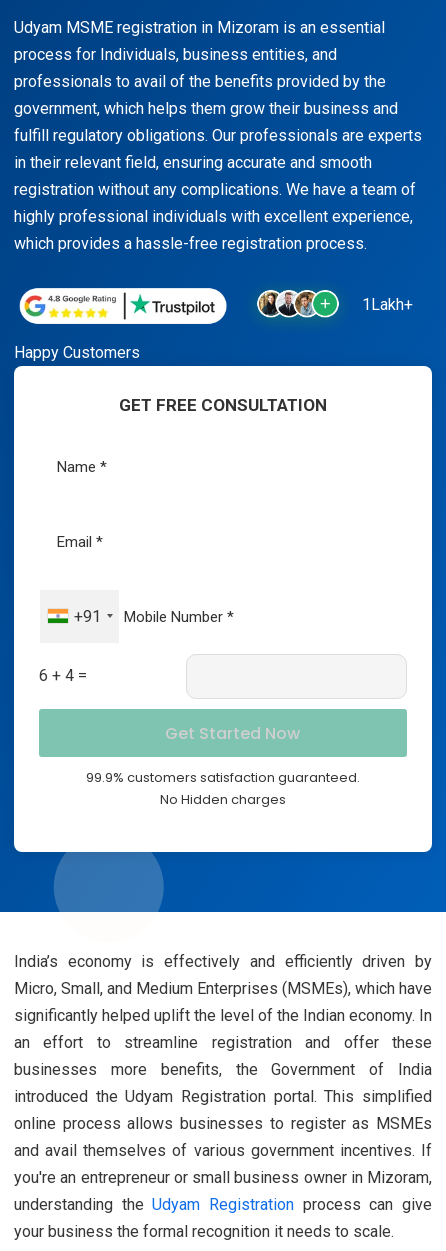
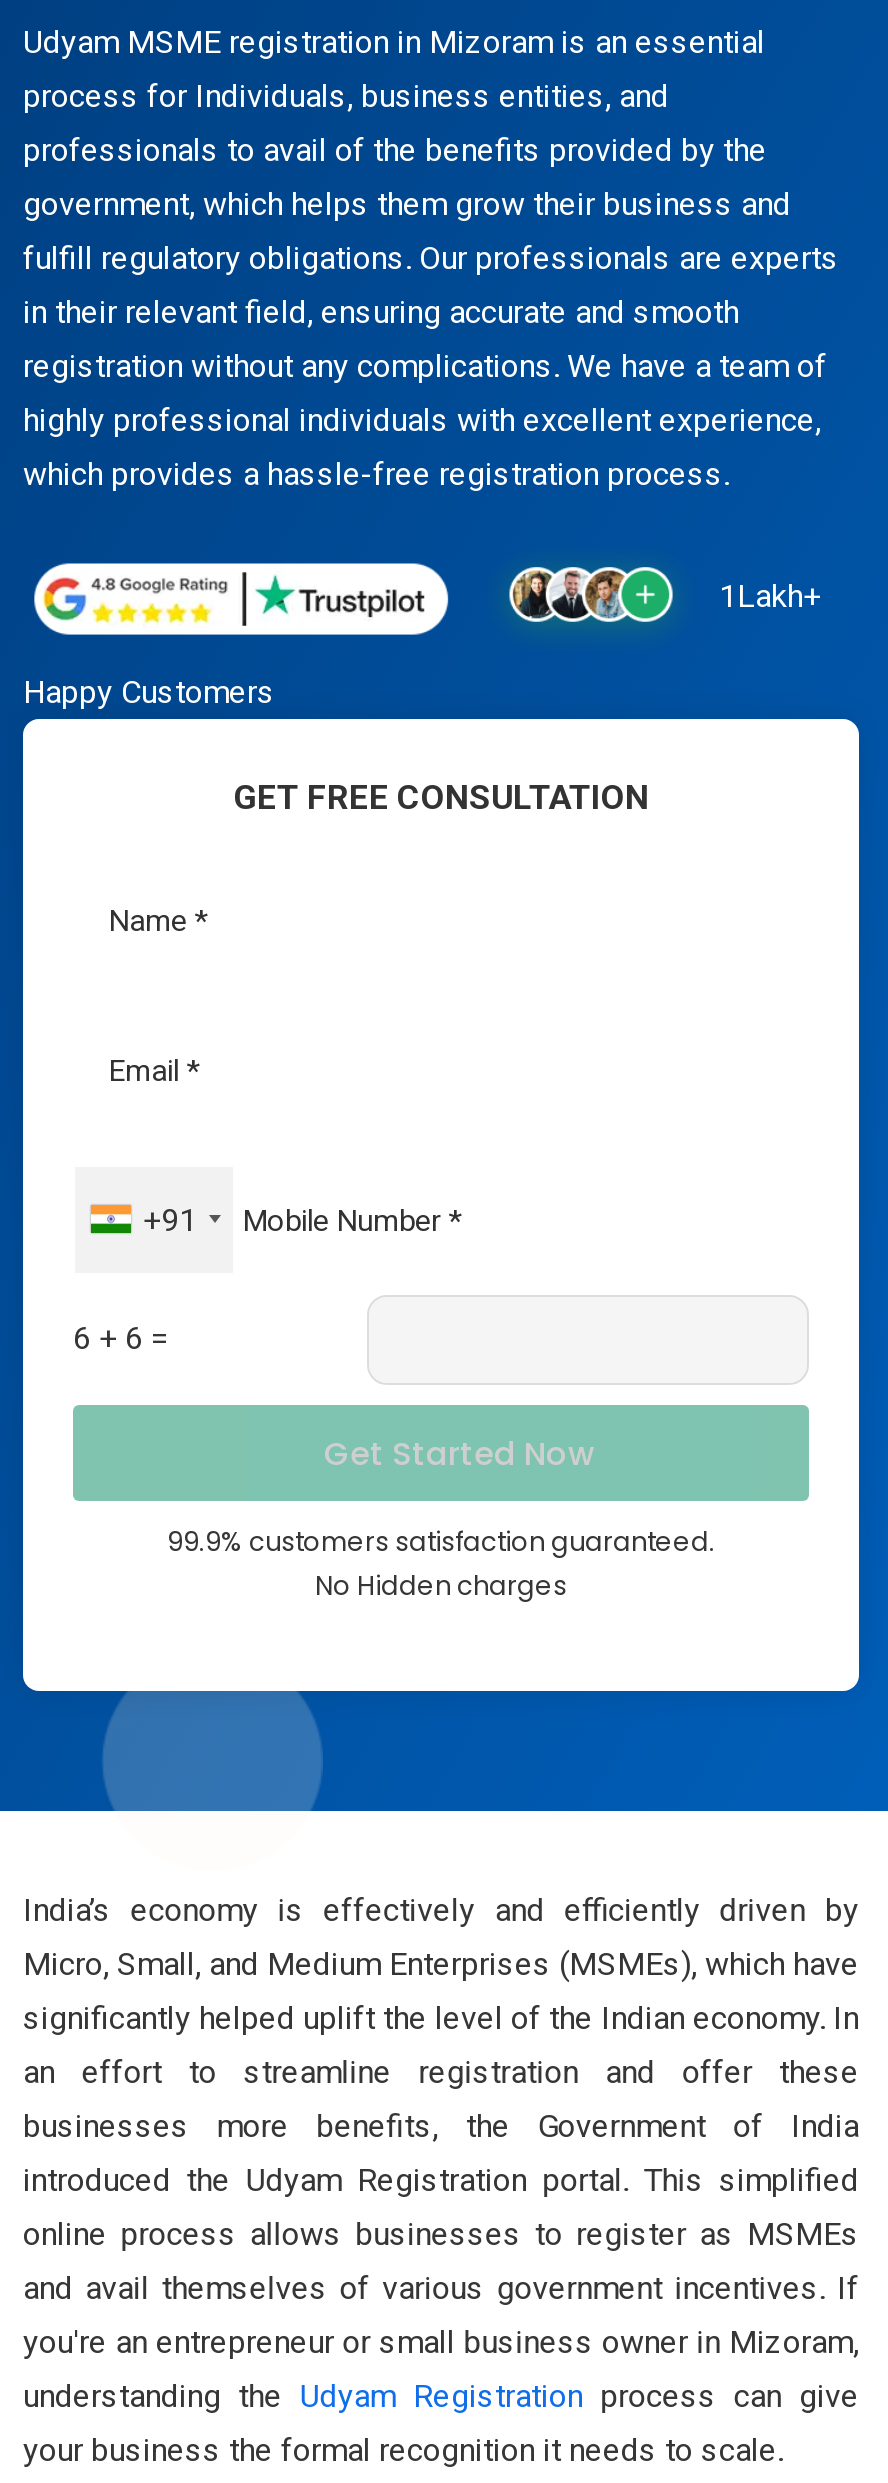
[39,666,87,685] 6 + 4 = -> [73,1318,169,1356] 6 + 6 =

